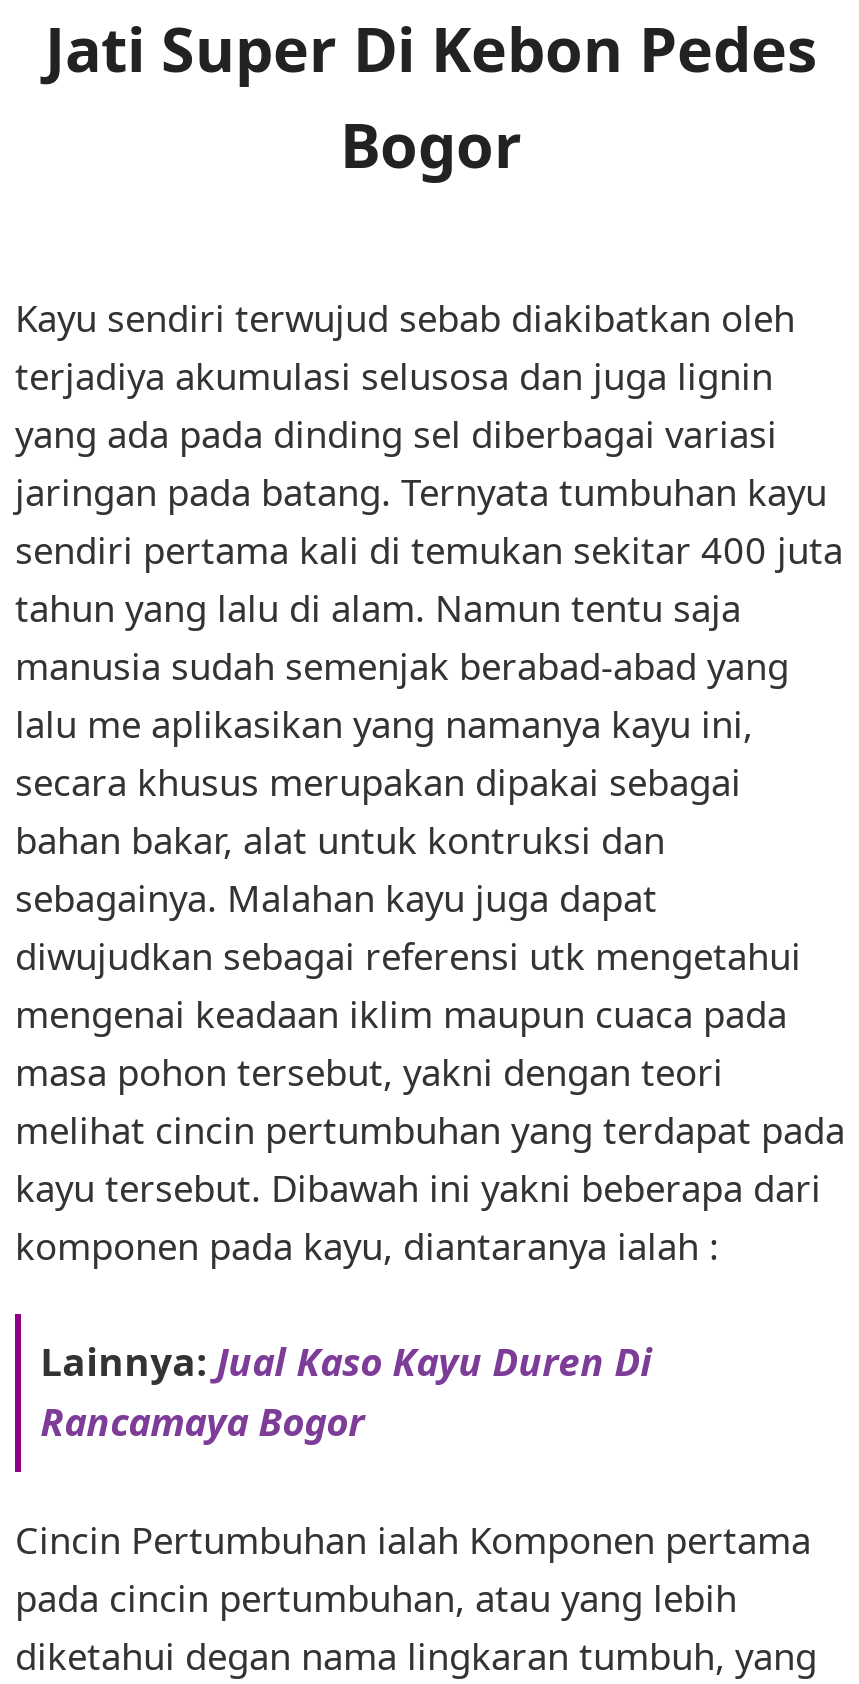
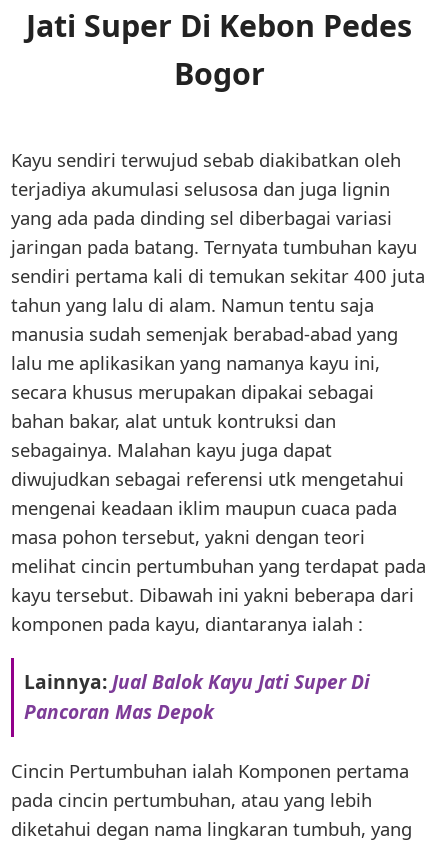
[40,1334,652,1448] Lainnya: Jual Kaso Kayu Duren Di | Rancamaya Bogor -> [24,668,370,725] Lainnya: Jual Balok Kayu Jati Super Di | Pancoran Mas Depok

